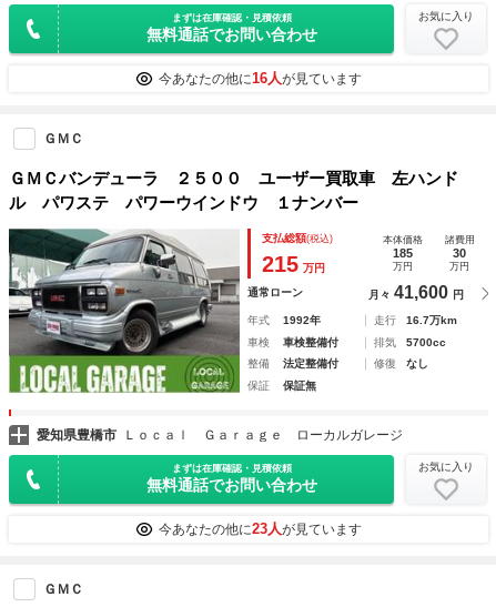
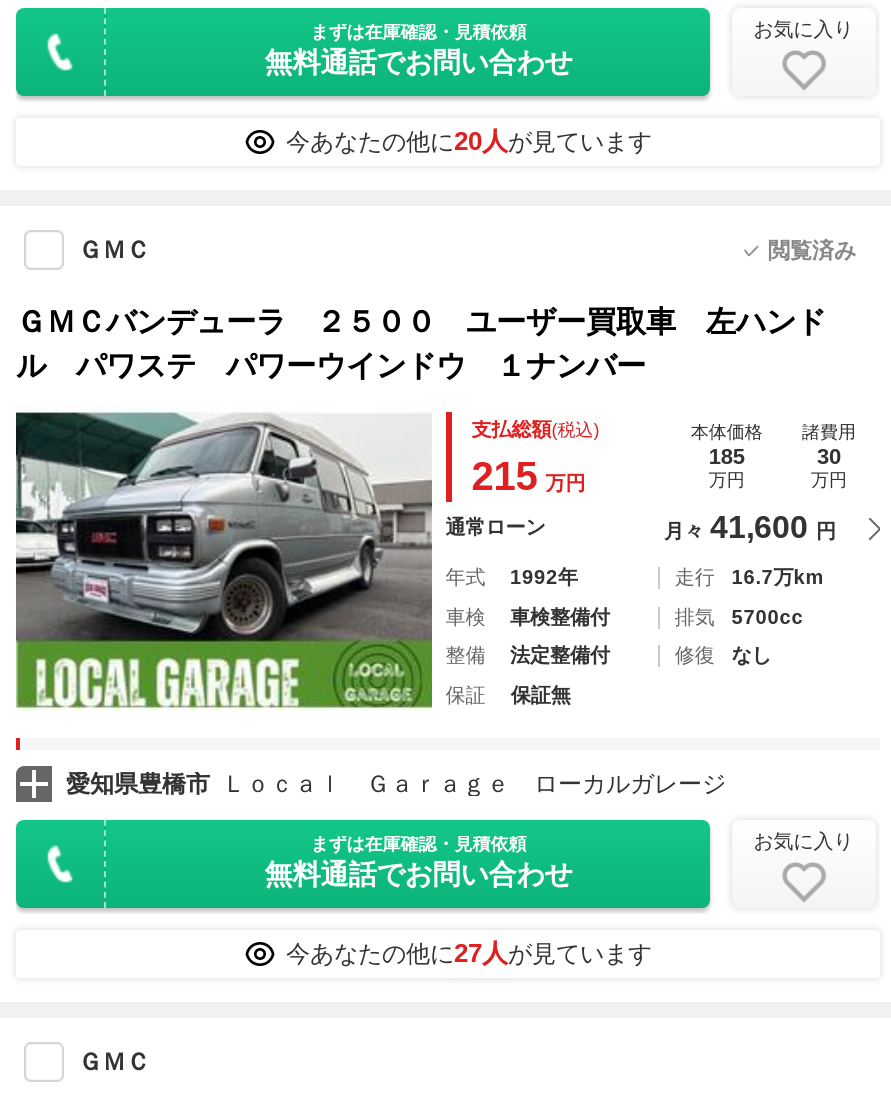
[159,70,362,87] 今あなたの他に16人が見ています -> [286,127,652,157] 今あなたの他に20人が見ています
none -> [768,238,856,262] 閲覧済み
[159,521,362,537] 今あなたの他に23人が見ています -> [286,939,652,969] 今あなたの他に27人が見ています

